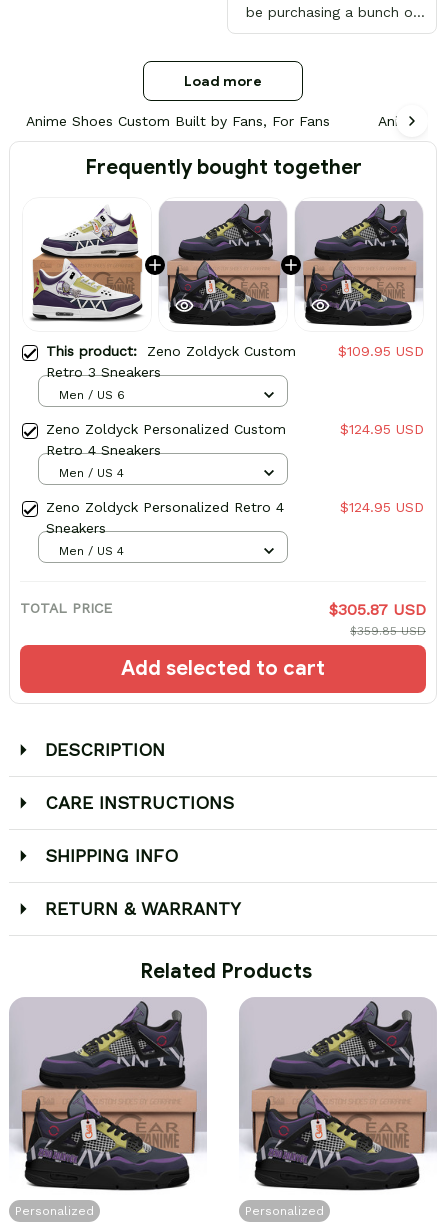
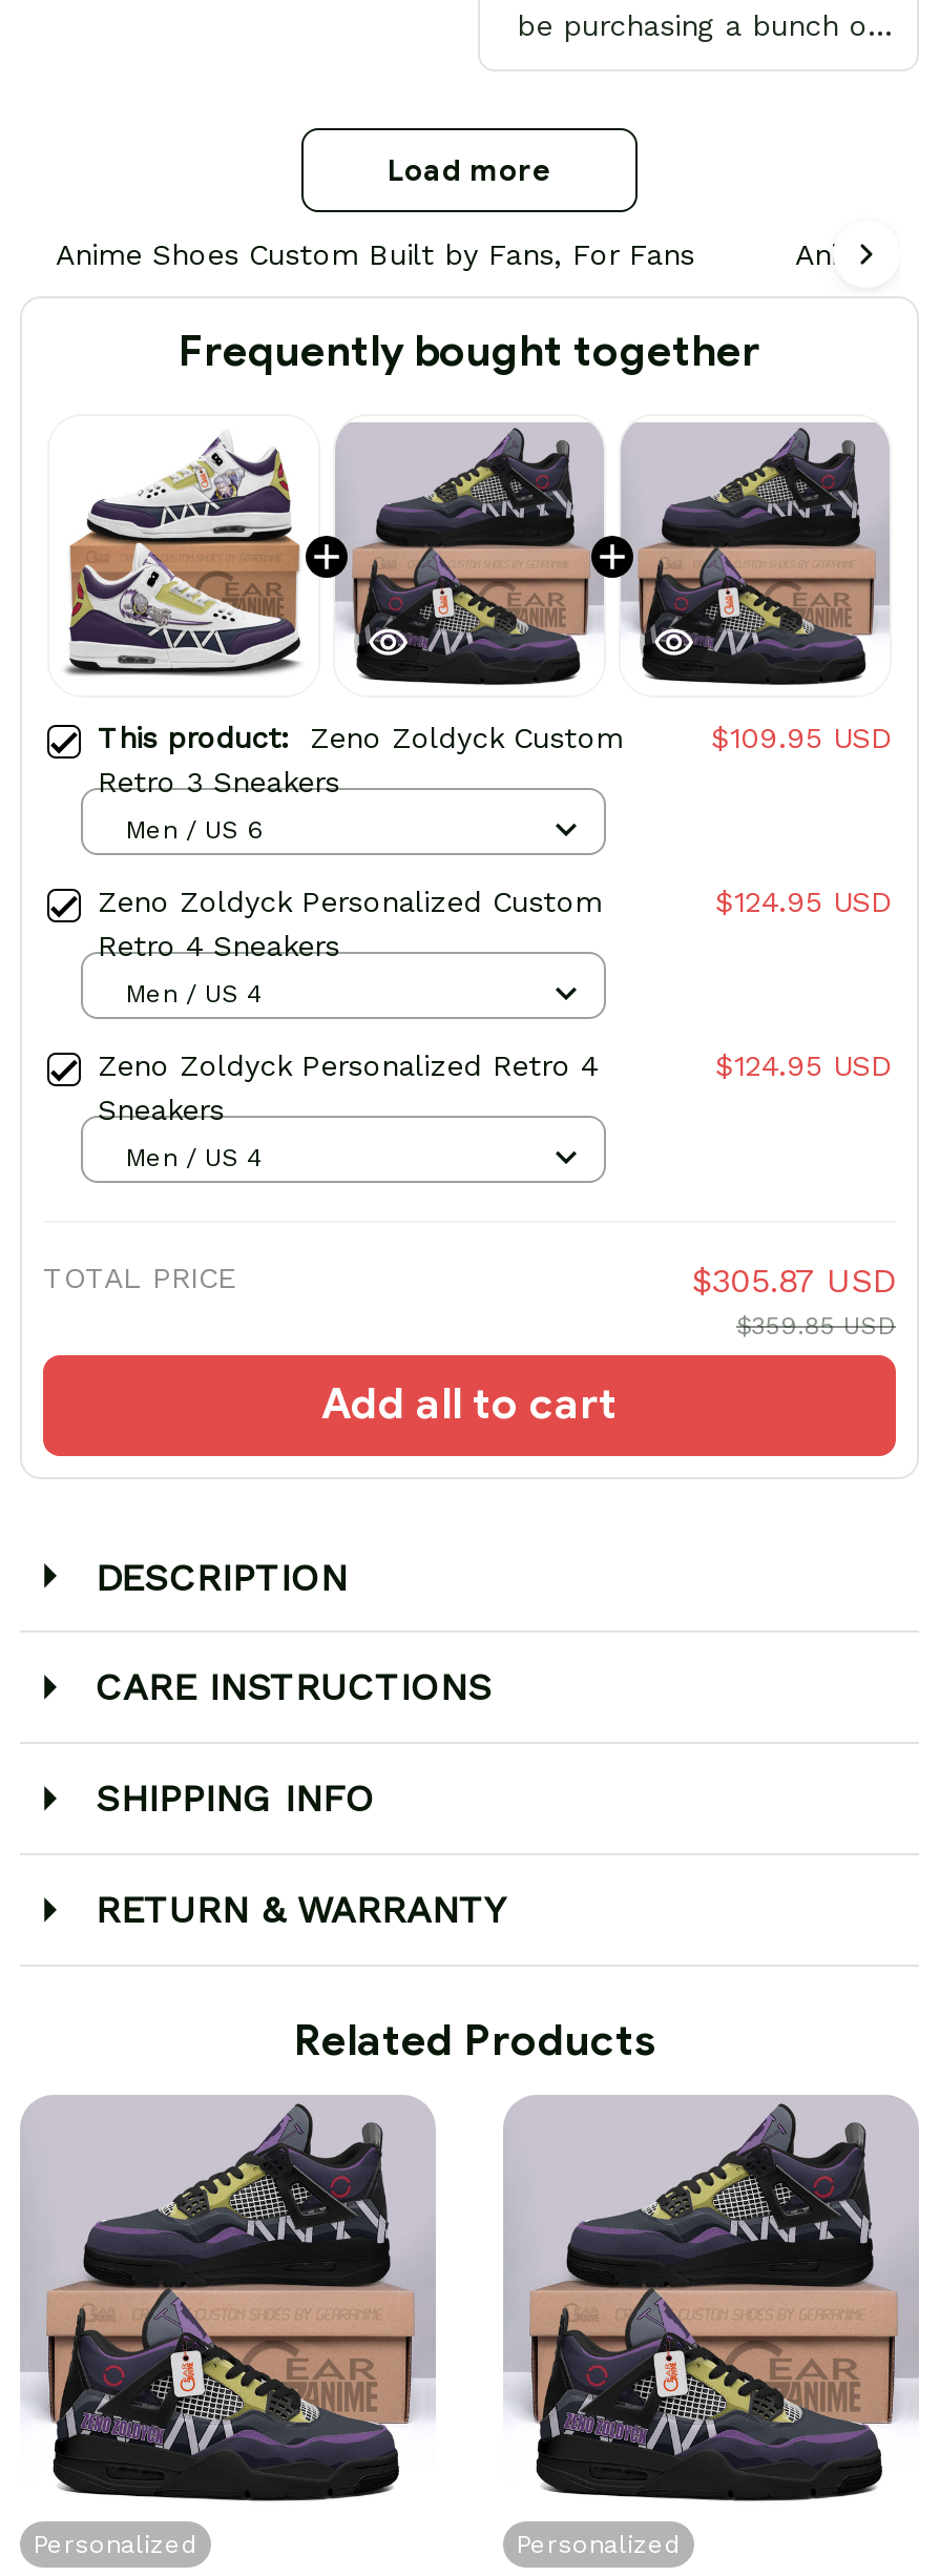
[121,656,325,681] Add selected to cart -> [321,1379,618,1432] Add all to cart

